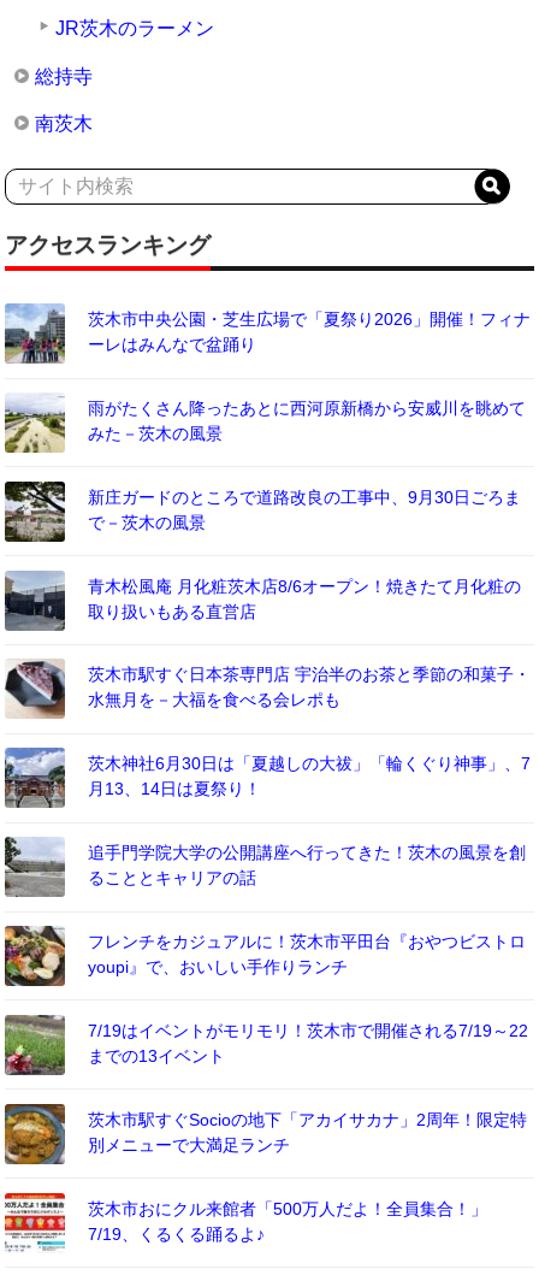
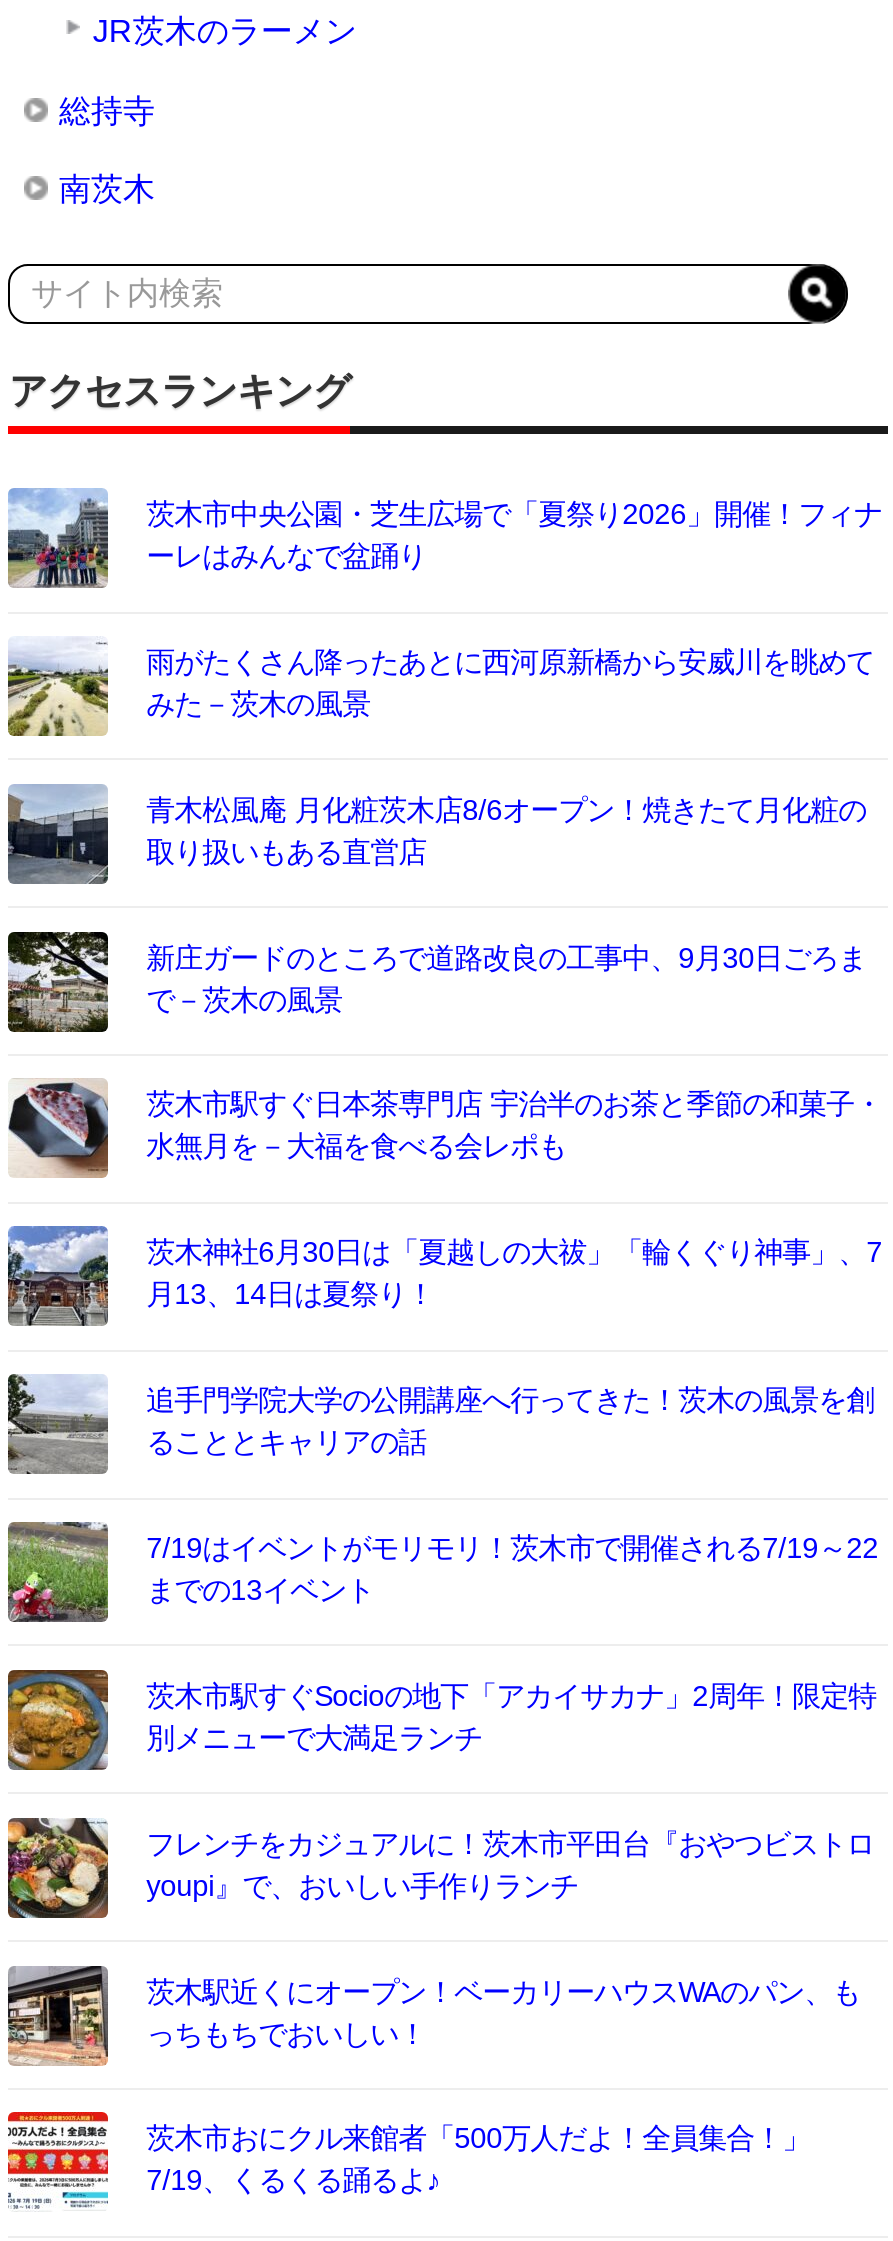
moved [4,571,521,632] -> [6,784,866,886]: [image] | 青木松風庵 月化粧茨木店8/6オープン！焼きたて月化粧の | 取り扱いもある直営店
moved [4,925,526,986] -> [6,1818,874,1918]: [image] | フレンチをカジュアルに！茨木市平田台『おやつビストロ | youpi』で、おいしい手作りランチ
moved [0,1013,528,1154] -> [0,1518,878,1754]: [image] | 7/19はイベントがモリモリ！茨木市で開催される7/19～22 | までの13イベント | 茨木市駅すぐSocioの地下「アカイサカナ」2周年！限定特 | 別メニューで大満足ランチ
none -> [6,1964,860,2068] [image] | 茨木駅近くにオープン！ベーカリーハウスWAのパン、も | っちもちでおいしい！

